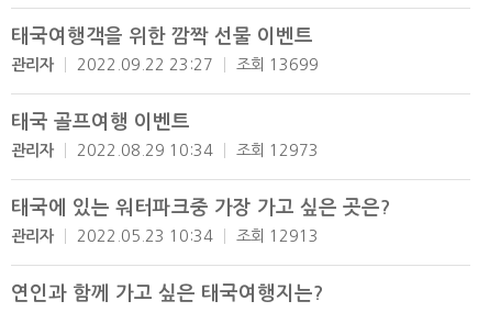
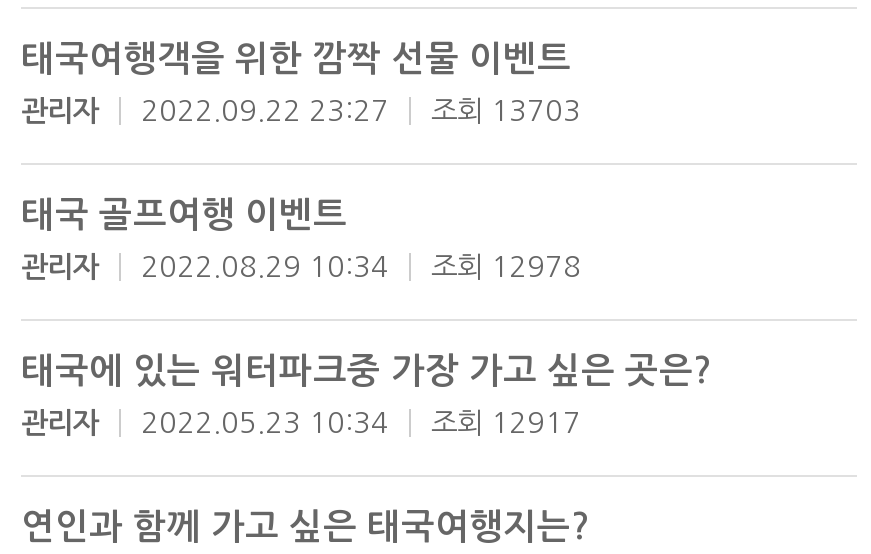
[11,57,319,73] 관리자 2022.09.22 23:27 조회 13699 -> [21,97,581,125] 관리자 2022.09.22 23:27 조회 13703
[11,143,319,158] 관리자 2022.08.29 10:34 조회 12973 -> [21,253,581,281] 관리자 2022.08.29 10:34 조회 12978
[11,229,319,244] 관리자 2022.05.23 10:34 조회 12913 -> [21,409,581,437] 관리자 2022.05.23 10:34 조회 12917

